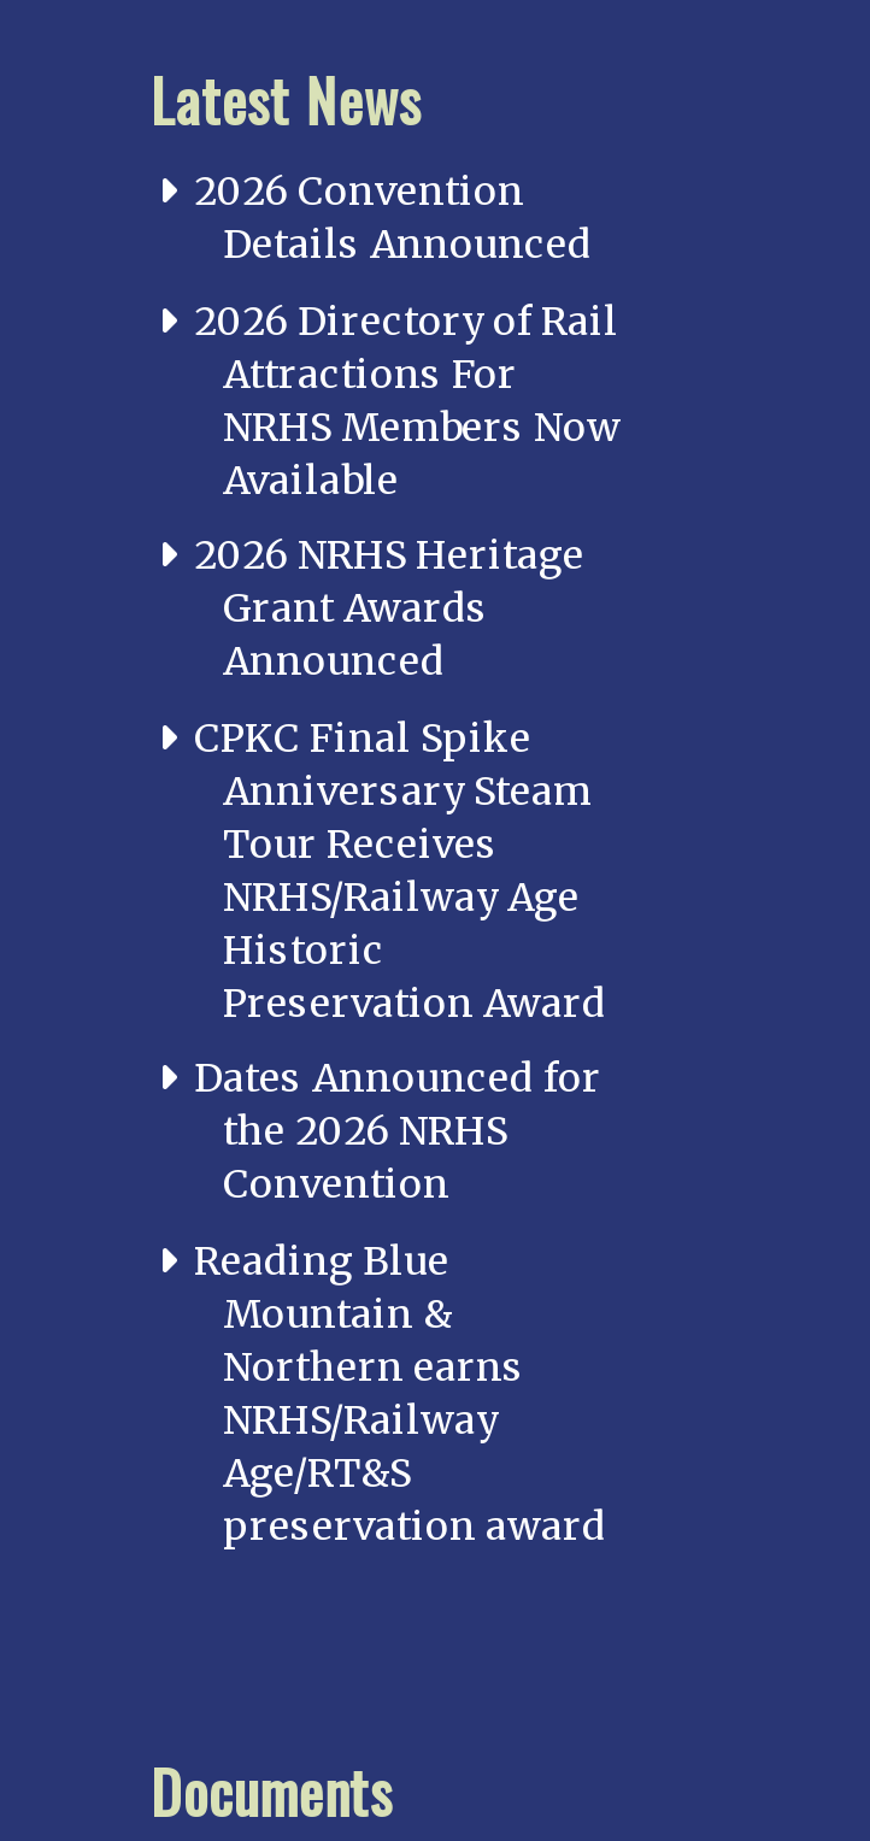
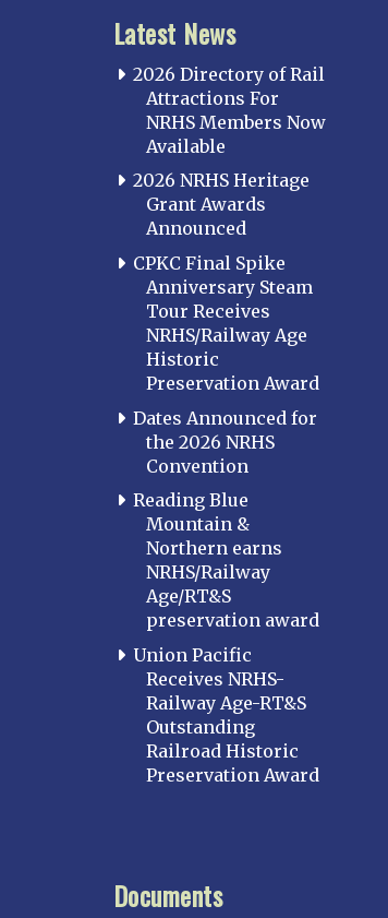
[194,166,592,267] 2026 Convention | Details Announced -> none
moved [194,295,621,1549] -> [133,63,326,631]: 2026 Directory of Rail | Attractions For | NRHS Members Now | ... | Age/RT&S | preservation award
none -> [133,644,319,786] Union Pacific | Receives NRHS- | Railway Age-RT&S | Outstanding | Railroad Historic | Preservation Award

